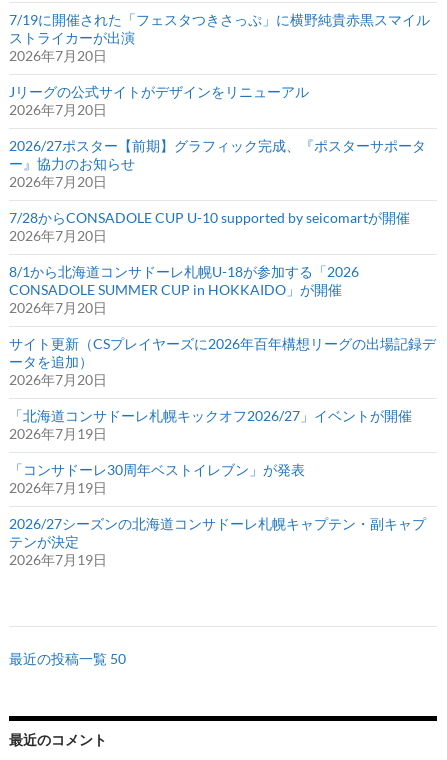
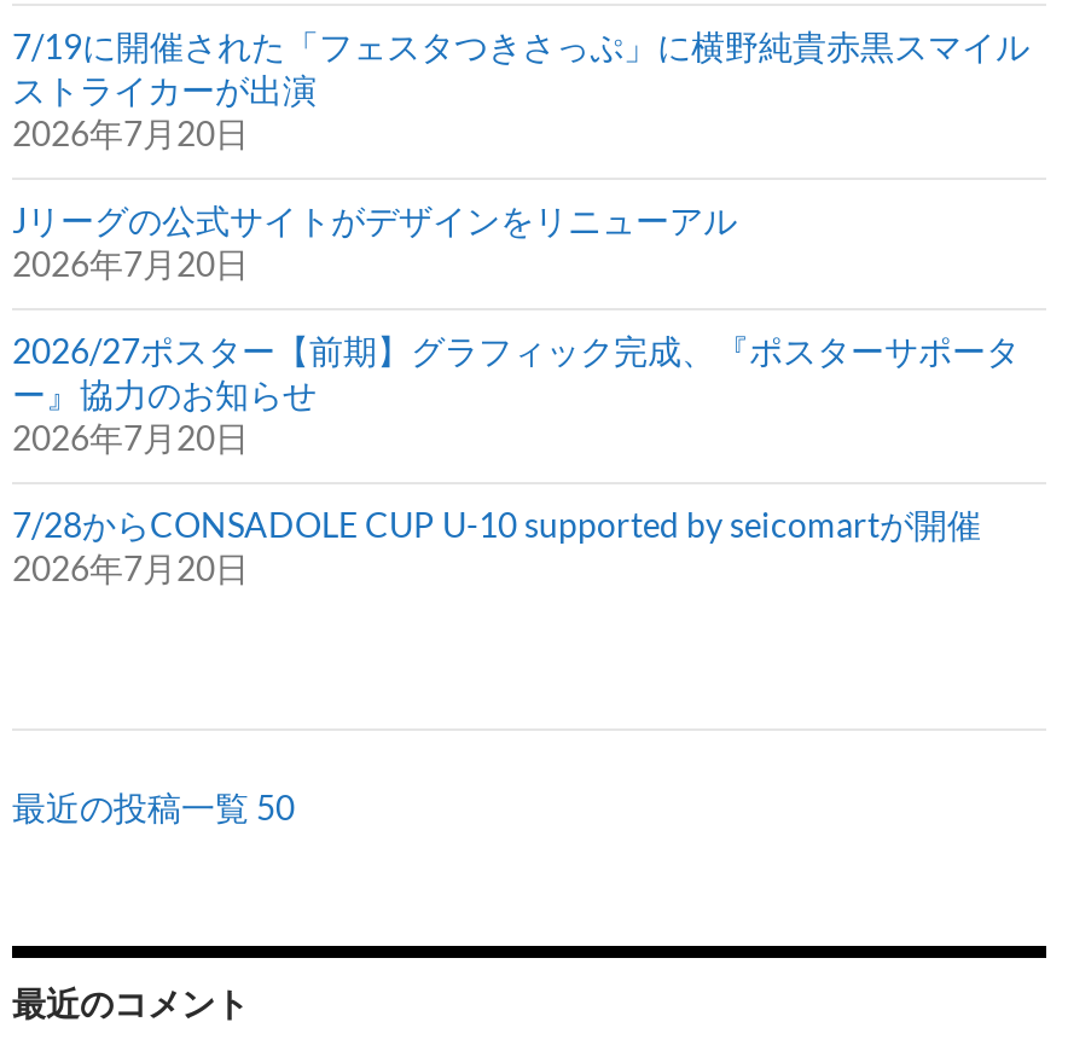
[9,263,436,568] 8/1から北海道コンサドーレ札幌U-18が参加する「2026 | CONSADOLE SUMMER CUP in HOKKAIDO」が開催 | 2026年7月20日 | サイト更新（CSプレイヤーズに2026年百年構想リーグの出場記録デ | ータを追加） | 2026年7月20日 | 「北海道コンサドーレ札幌キックオフ2026/27」イベントが開催 | 2026年7月19日 | 「コンサドーレ30周年ベストイレブン」が発表 | 2026年7月19日 | 2026/27シーズンの北海道コンサドーレ札幌キャプテン・副キャプ | テンが決定 | 2026年7月19日 -> none

